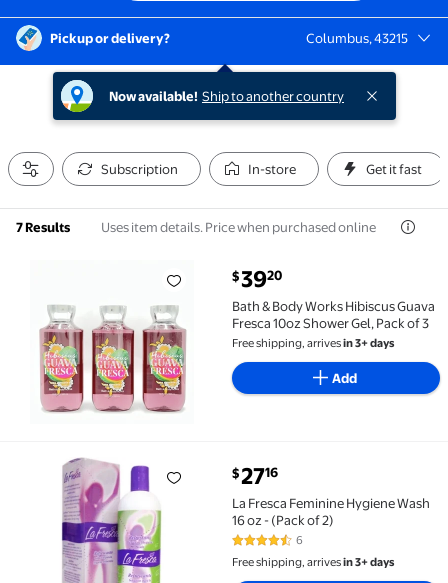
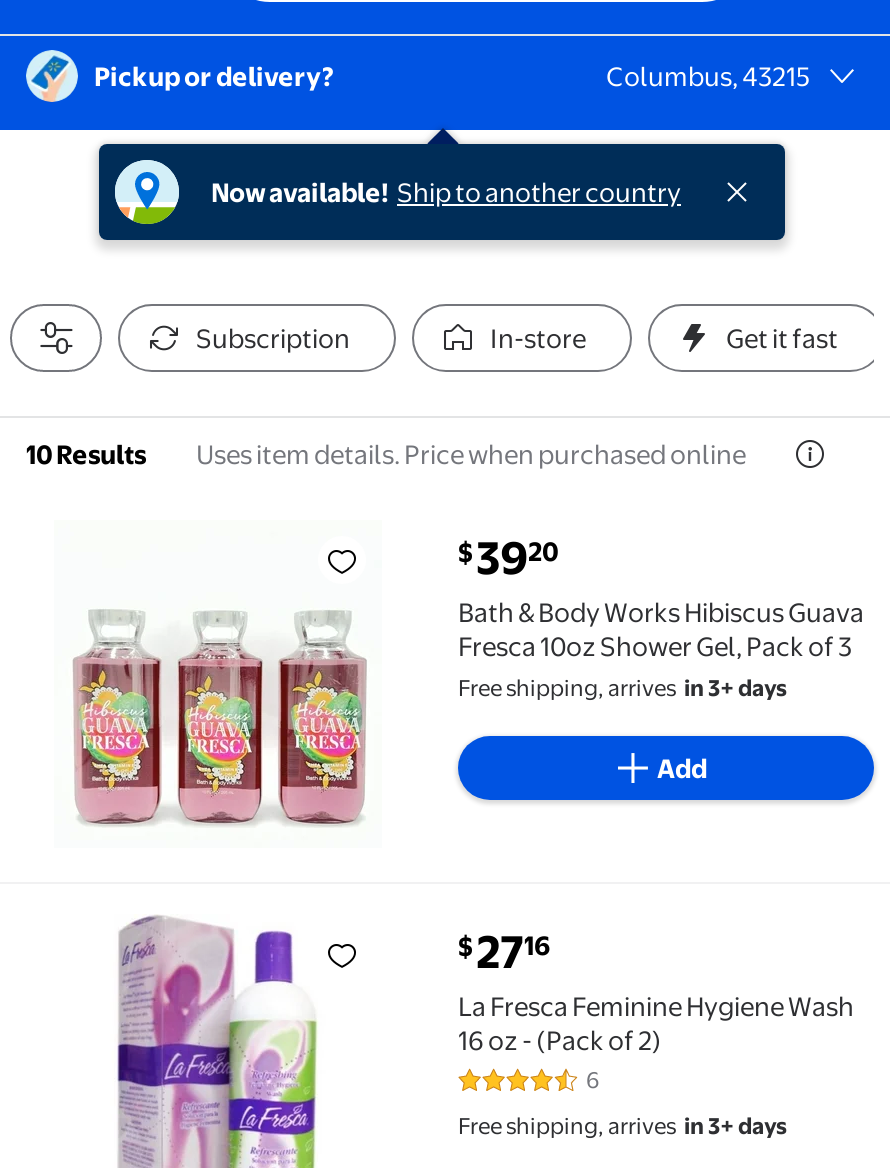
[16,218,376,235] 7 Results Uses item details. Price when purchased online -> [26,437,746,470] 10 Results Uses item details. Price when purchased online

